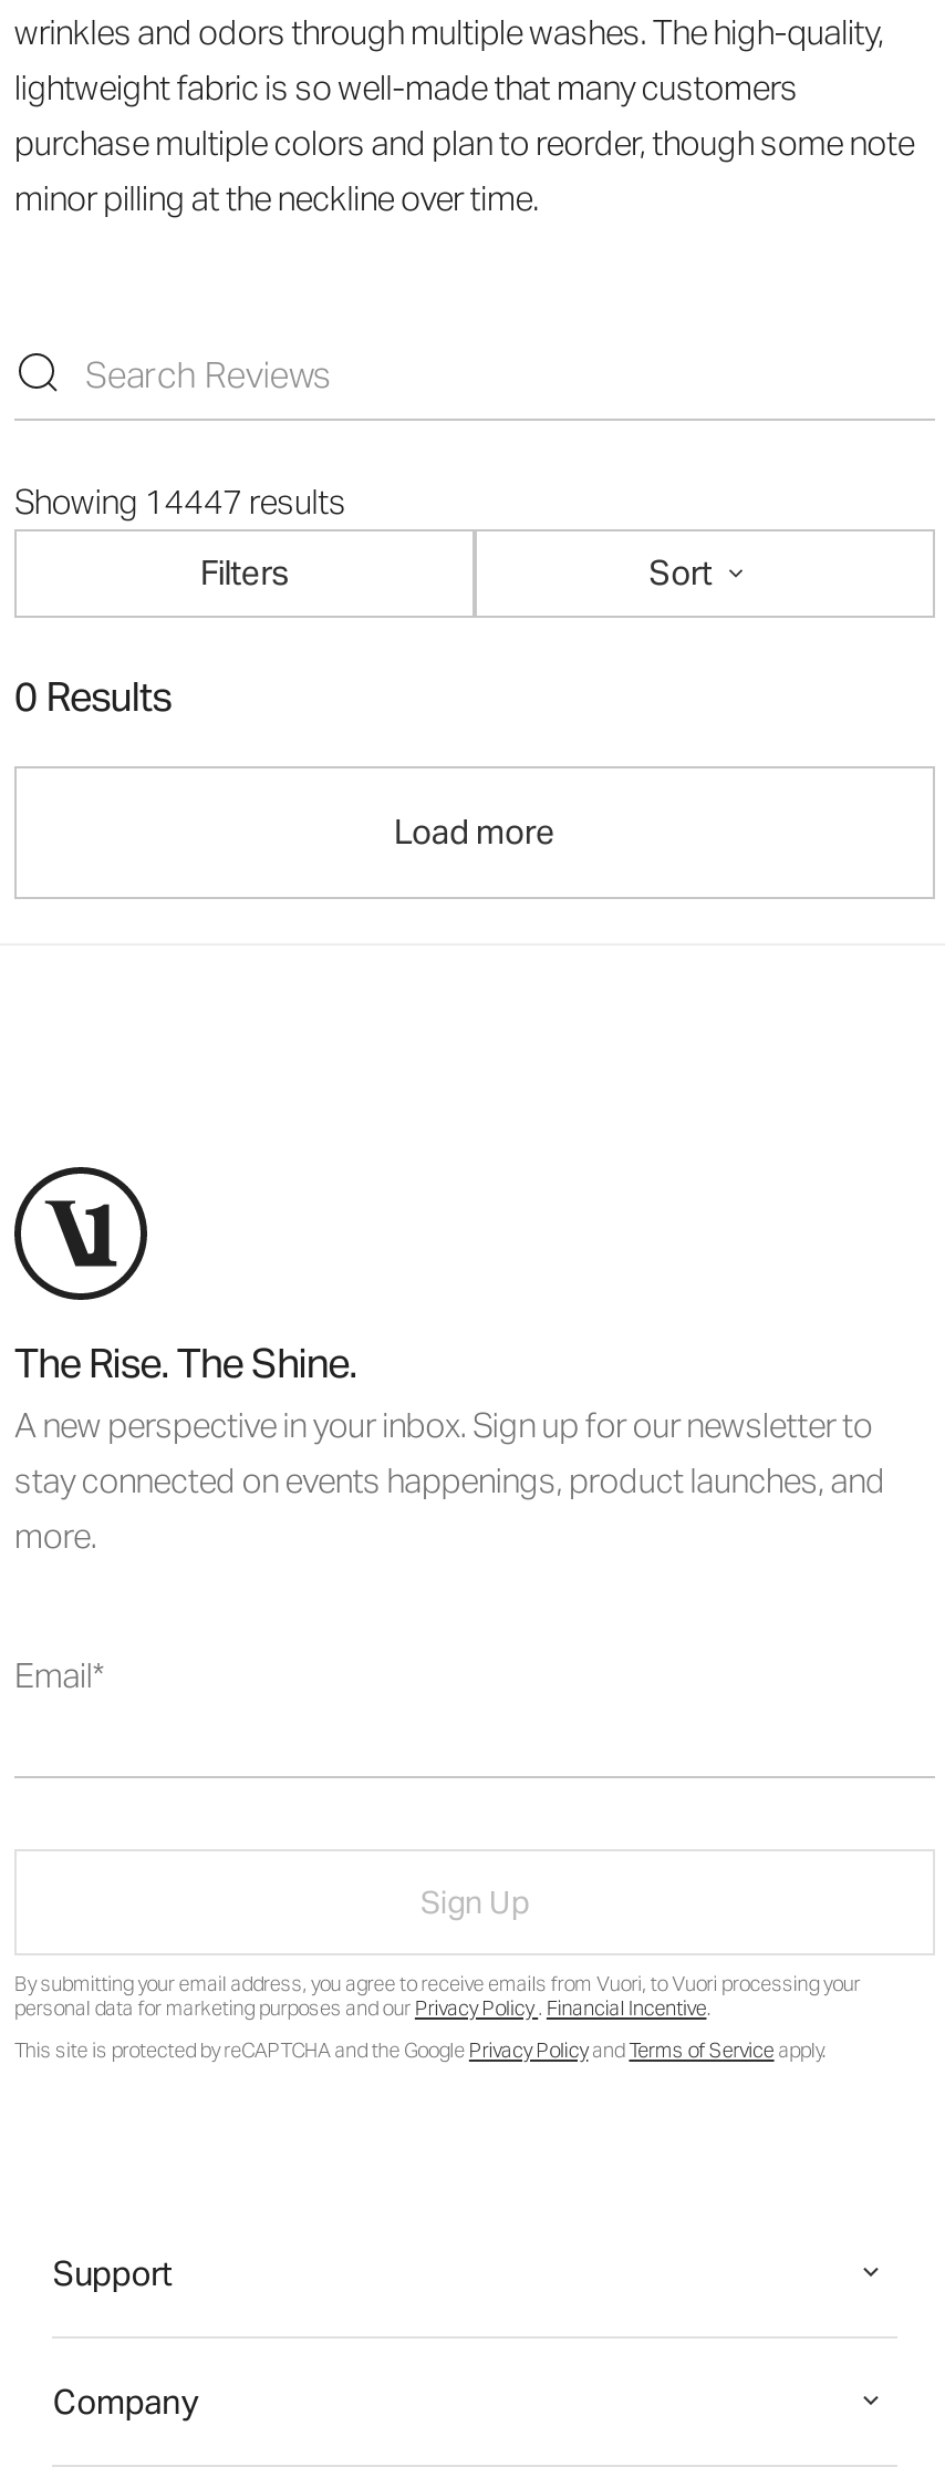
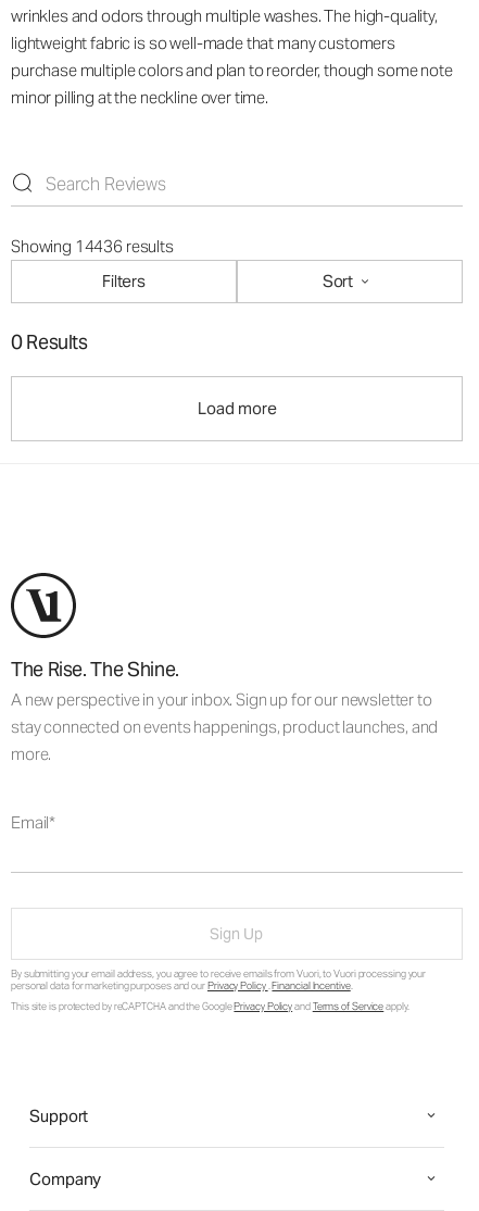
[14,480,346,522] Showing 14447 results -> [11,236,174,256] Showing 14436 results

